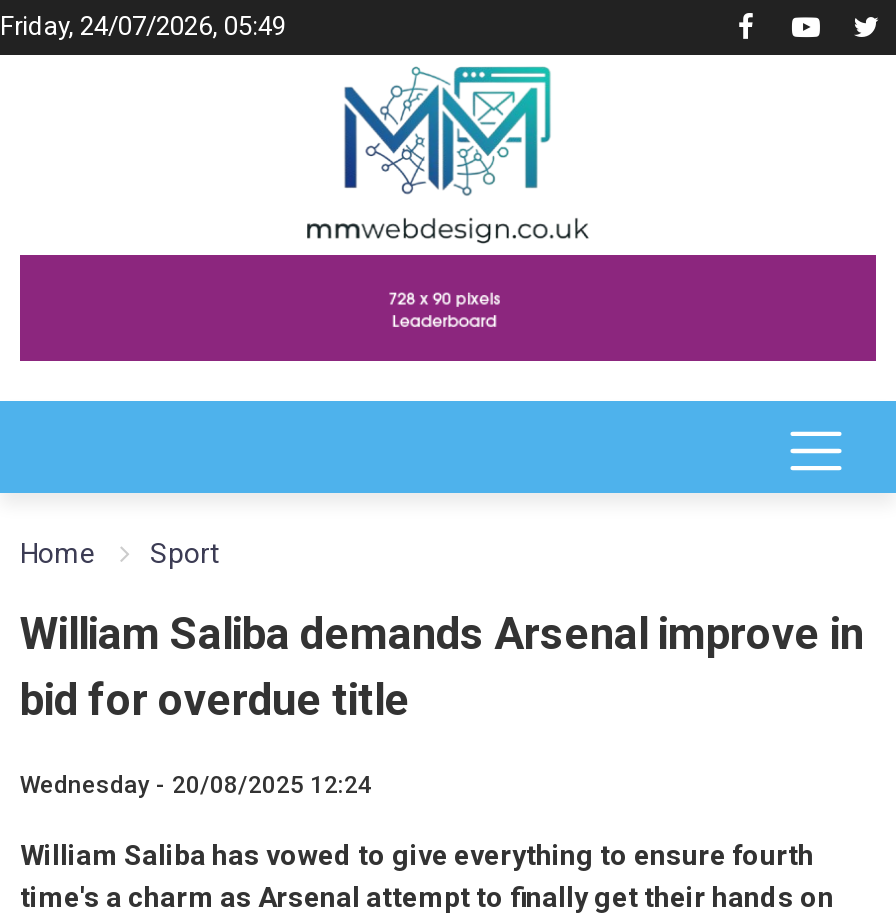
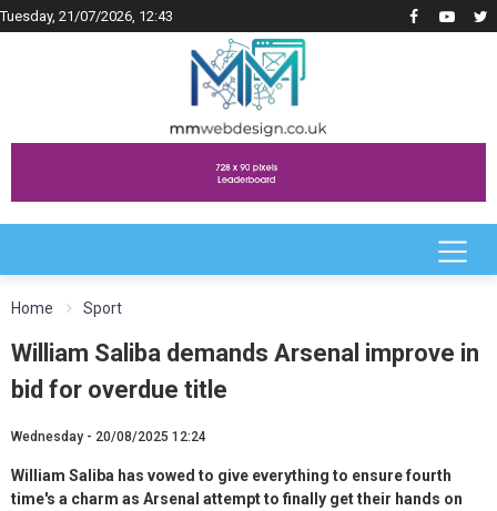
[0,11,286,41] Friday, 24/07/2026, 05:49 -> [0,8,173,24] Tuesday, 21/07/2026, 12:43

